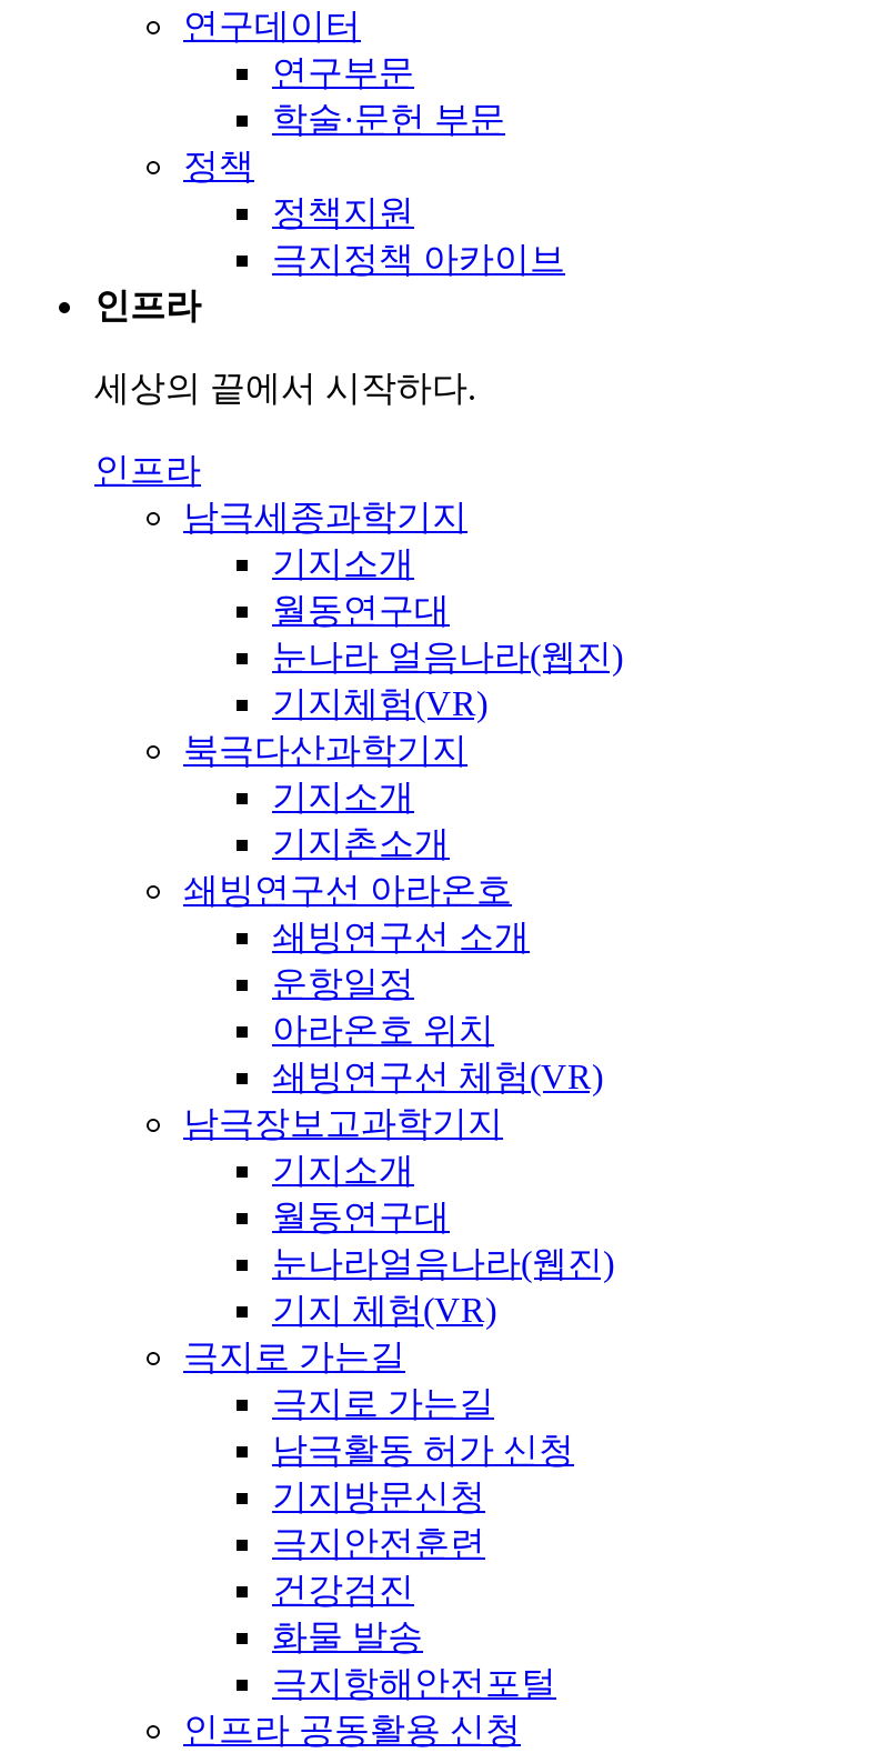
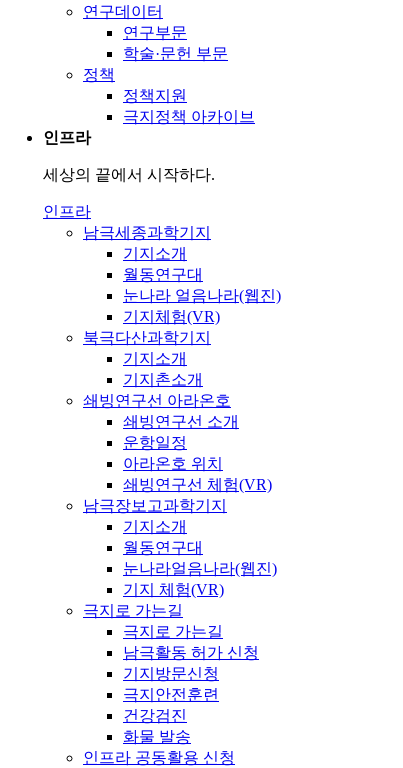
[272,1664,556,1702] 극지항해안전포털 -> none

